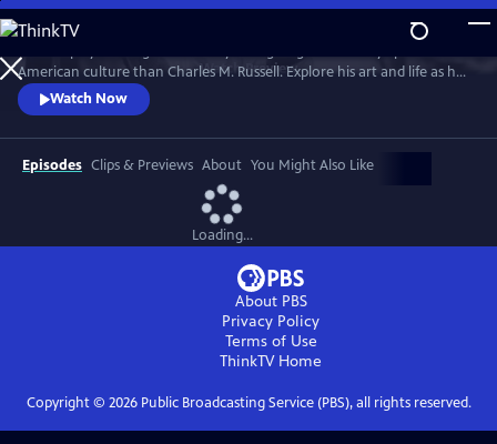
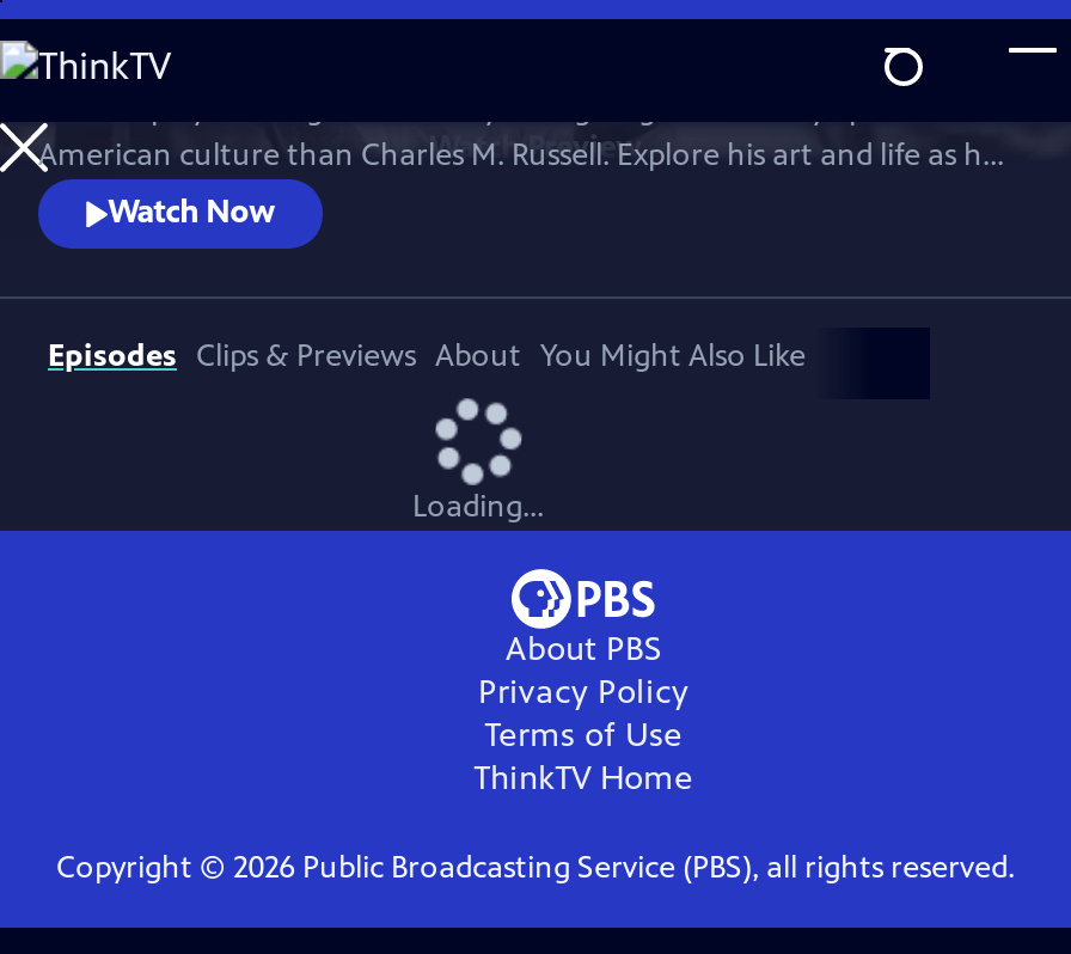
[201,183,242,224] [image] -> [433,397,524,483] [image]

